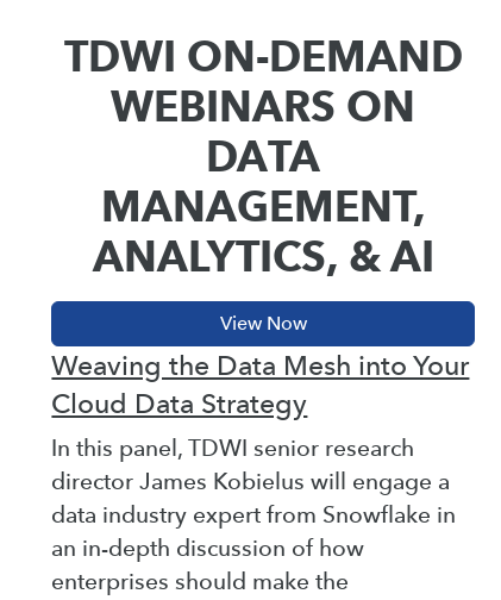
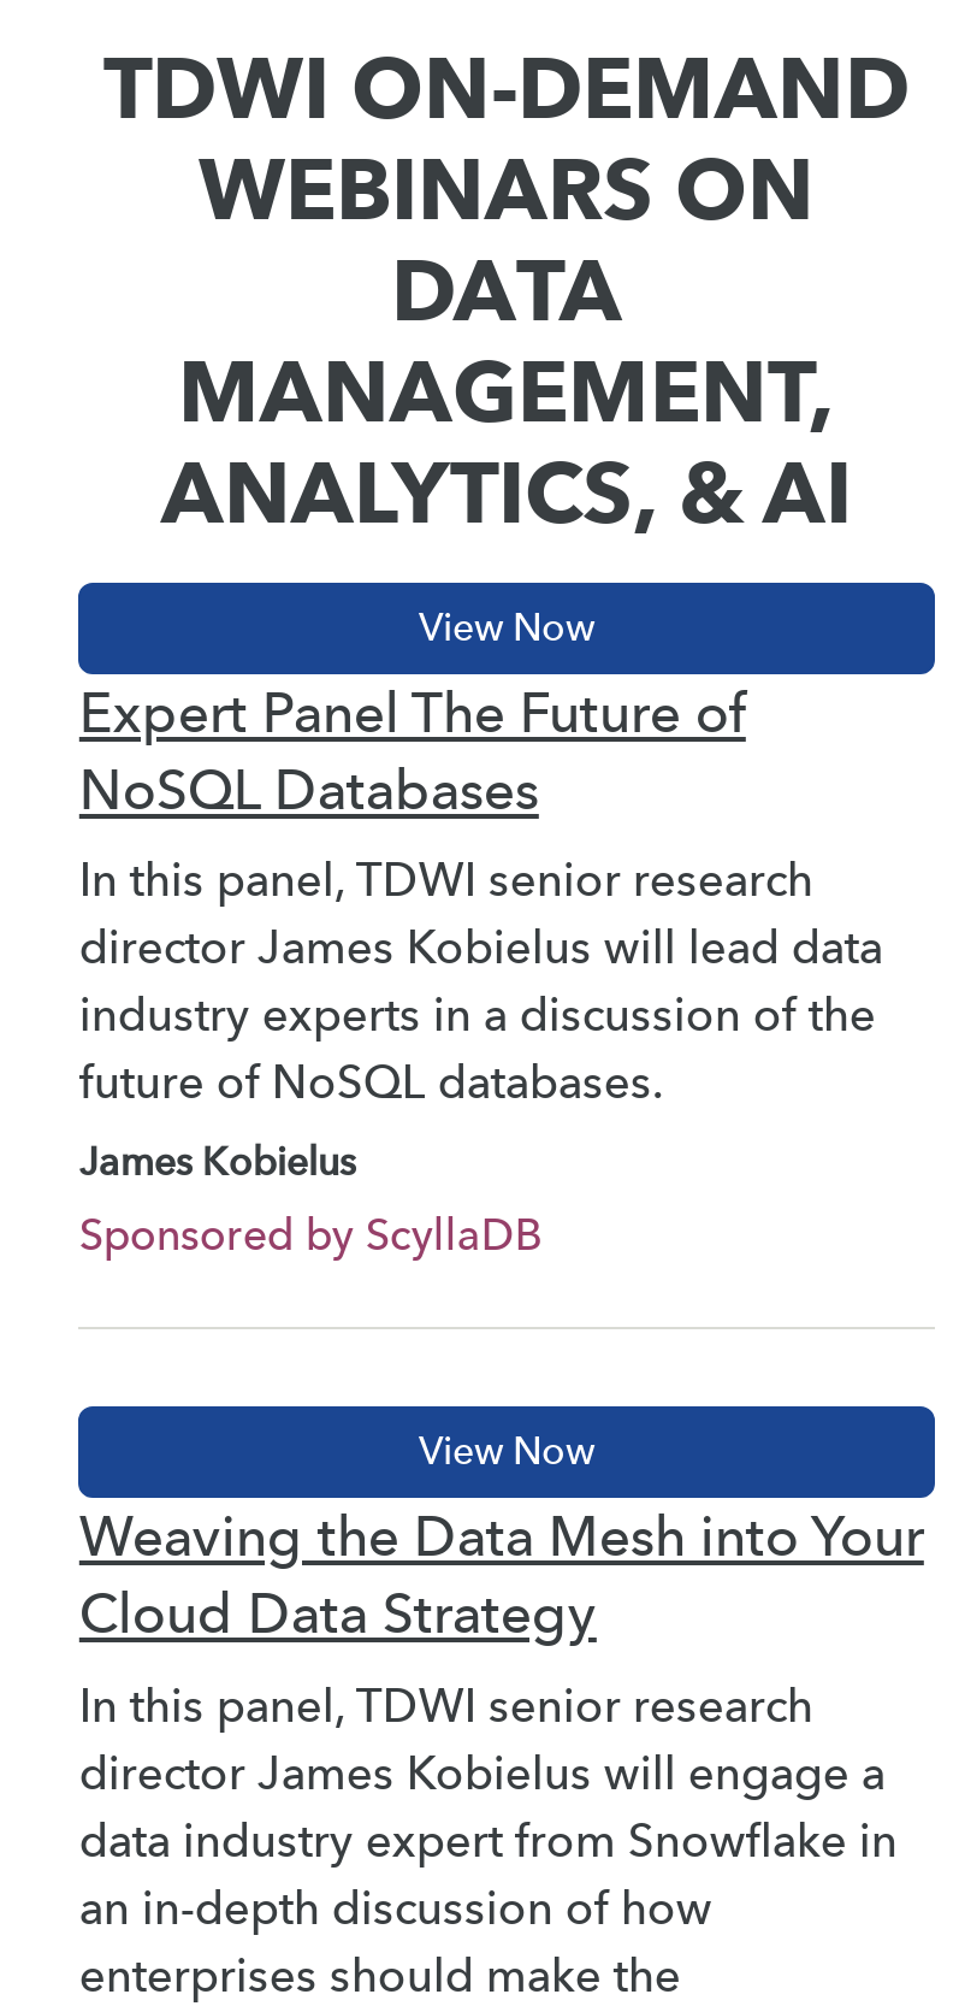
none -> [79,678,883,1262] Expert Panel The Future of | NoSQL Databases | In this panel, TDWI senior research | director James Kobielus will lead data | industry experts in a discussion of the | future of NoSQL databases. | James Kobielus | Sponsored by ScyllaDB

